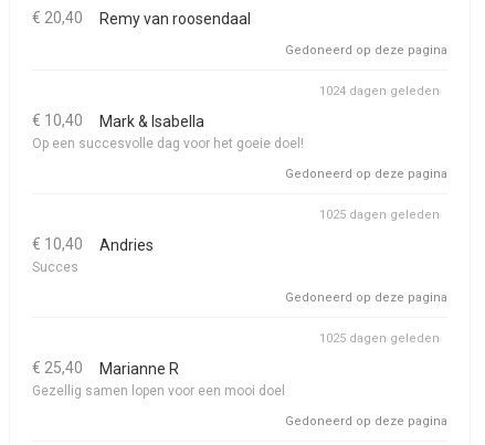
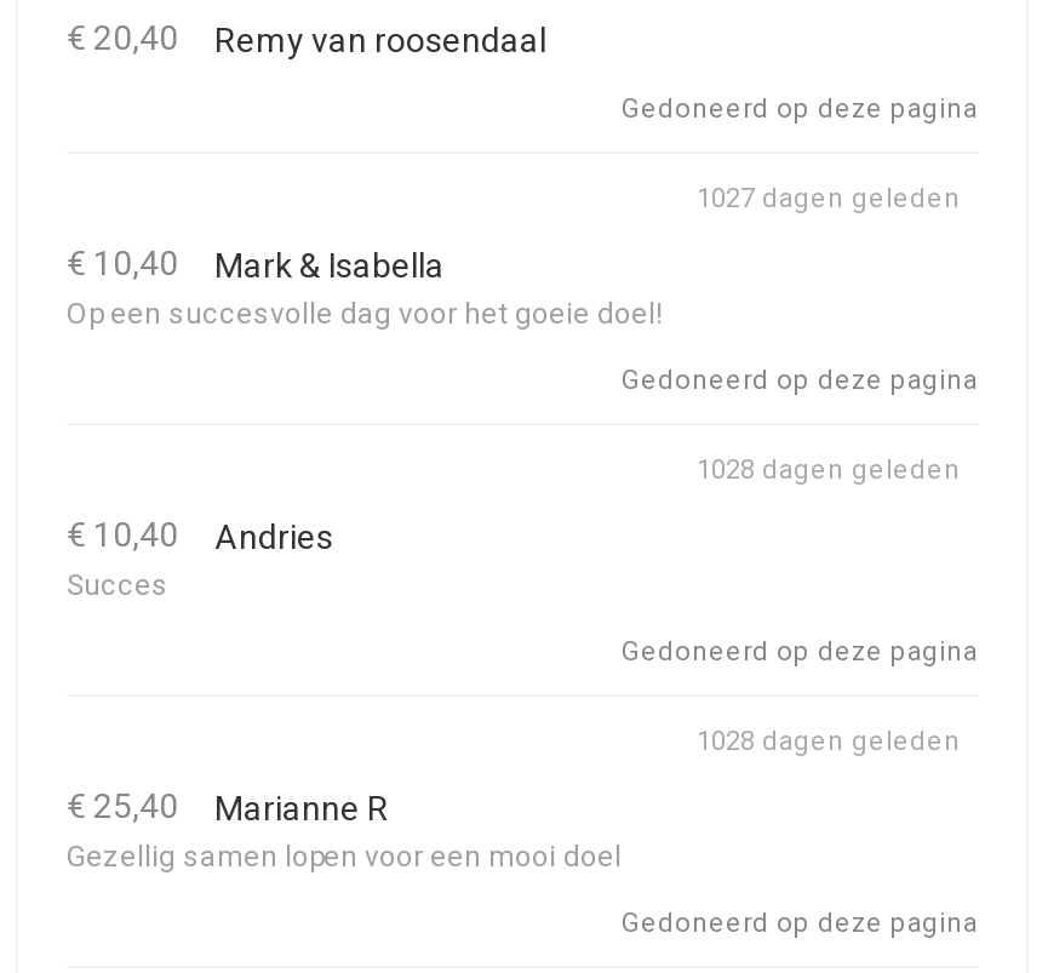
[319,84,440,98] 1024 dagen geleden -> [697,183,961,214] 1027 dagen geleden
[319,208,440,222] 1025 dagen geleden -> [697,454,961,486] 1028 dagen geleden
[319,331,440,346] 1025 dagen geleden -> [697,726,961,757] 1028 dagen geleden

